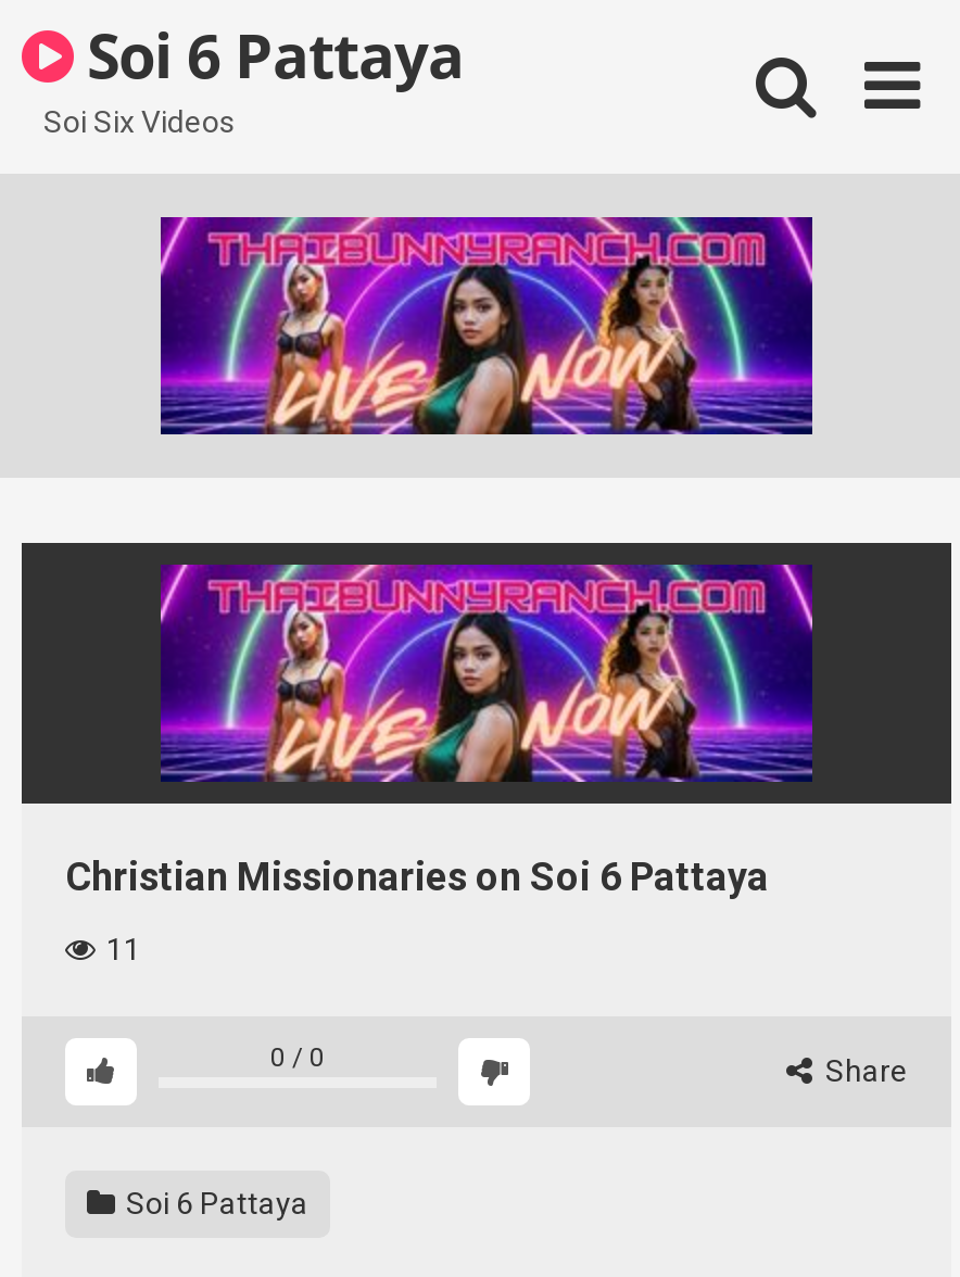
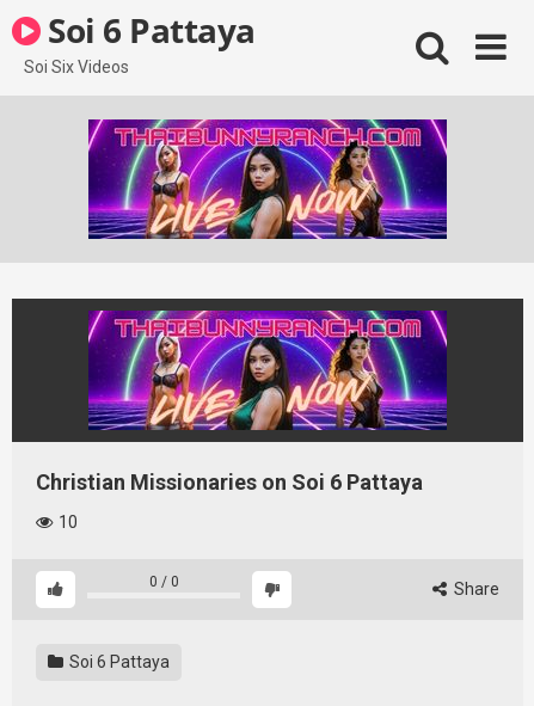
[100,932,141,966] 11 -> [55,512,78,532] 10

